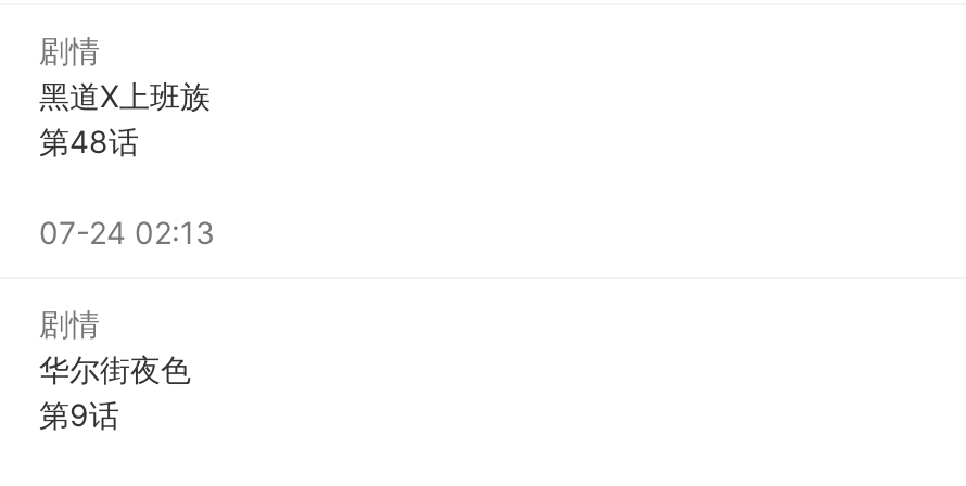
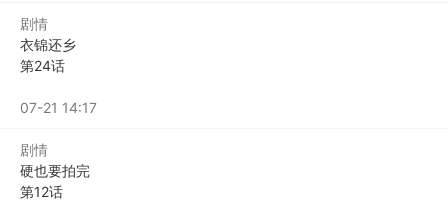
[39,77,211,160] 黑道X上班族 | 第48话 -> [20,36,76,74] 衣锦还乡 | 第24话
[39,214,215,251] 07-24 02:13 -> [20,99,97,116] 07-21 14:17
[39,351,191,433] 华尔街夜色 | 第9话 -> [20,162,90,200] 硬也要拍完 | 第12话

